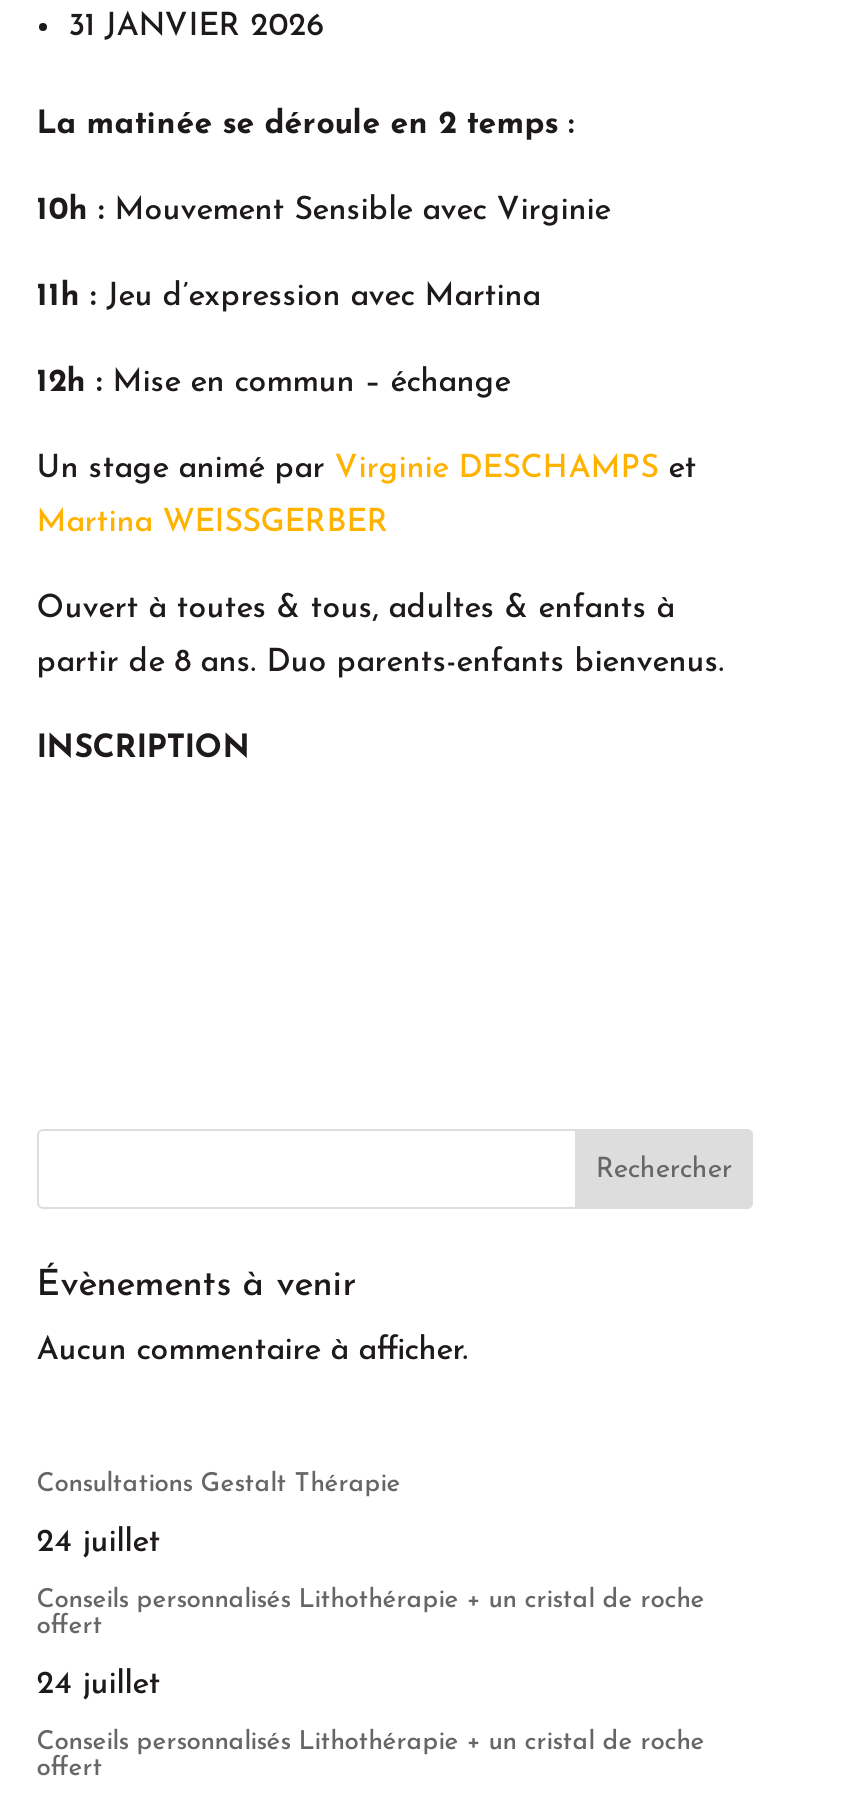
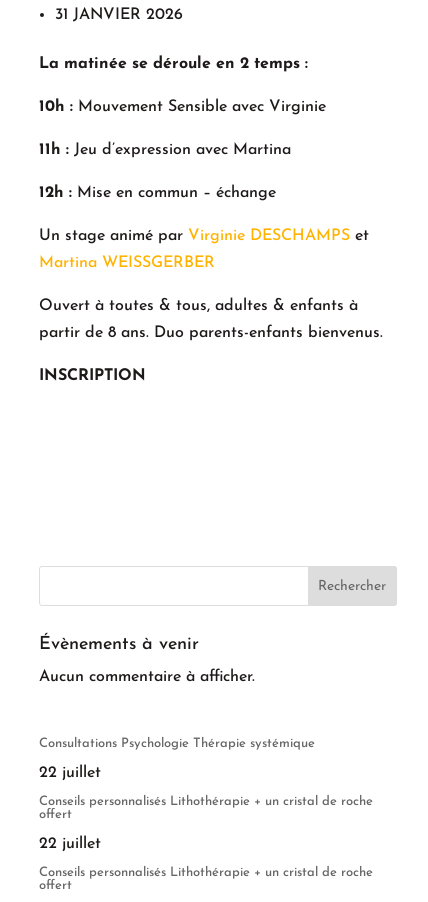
[37,1471,401,1497] Consultations Gestalt Thérapie -> [39,737,315,750] Consultations Psychologie Thérapie systémique
[37,1527,161,1559] 24 juillet -> [39,765,101,781] 22 juillet
[37,1669,161,1701] 24 juillet -> [39,836,101,852] 22 juillet

